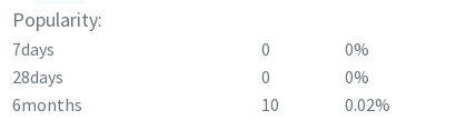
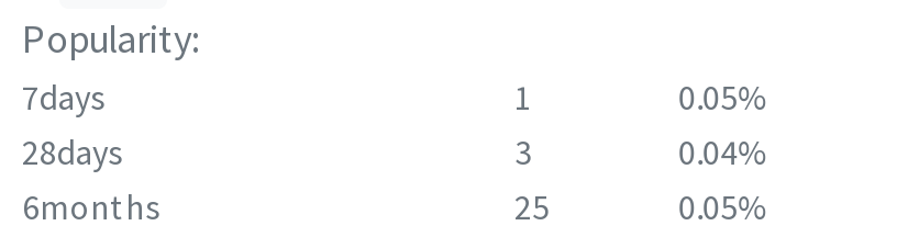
[261,38,270,60] 0 -> [514,76,532,118] 1
[344,38,369,60] 0% -> [679,76,769,118] 0.05%
[261,66,270,87] 0 -> [514,131,532,172] 3
[344,66,369,87] 0% -> [679,131,769,172] 0.04%
[261,94,279,115] 10 -> [514,186,550,227] 25
[344,94,390,115] 0.02% -> [679,186,769,227] 0.05%

